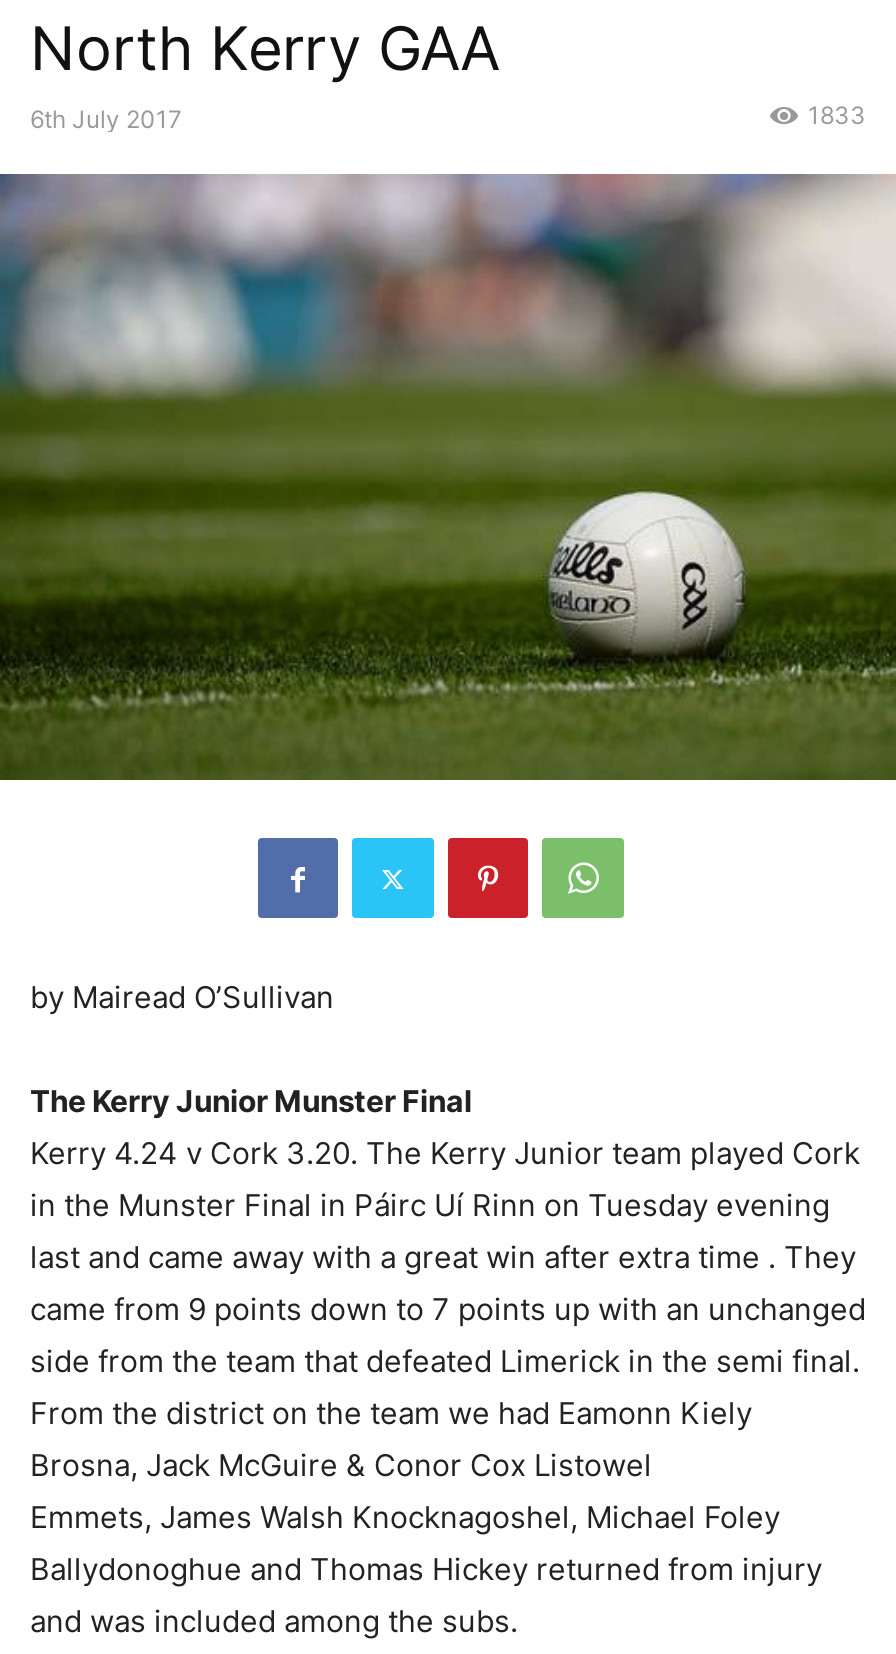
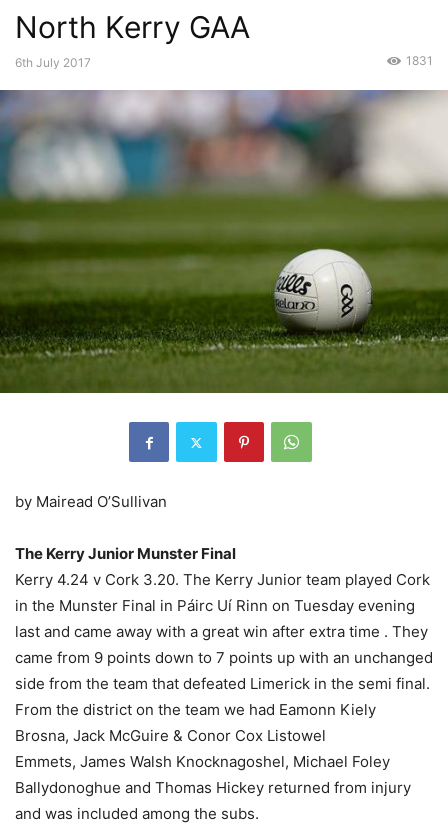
[808,100,866,130] 1833 -> [406,53,433,68] 1831

